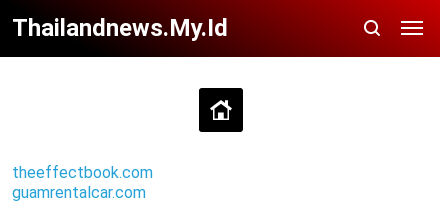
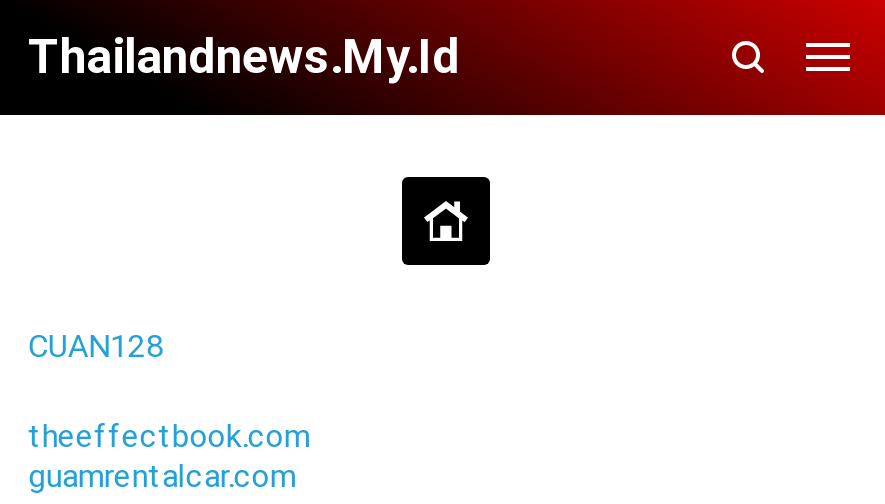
none -> [28,327,164,365] CUAN128

